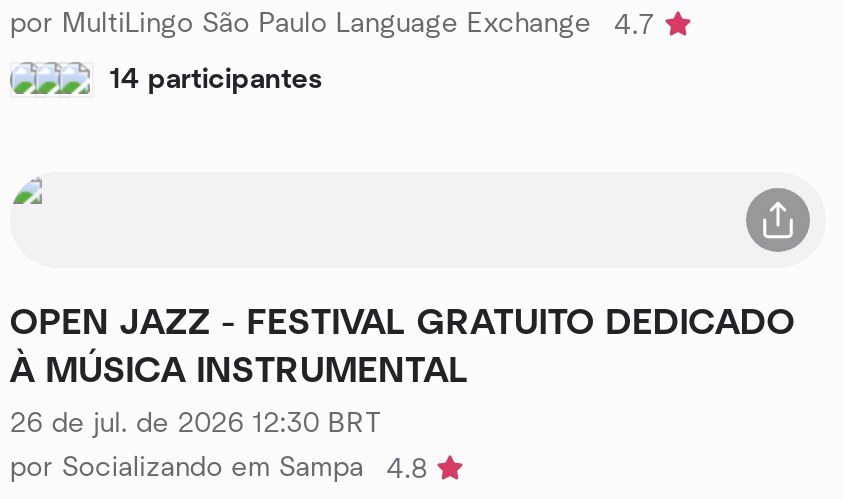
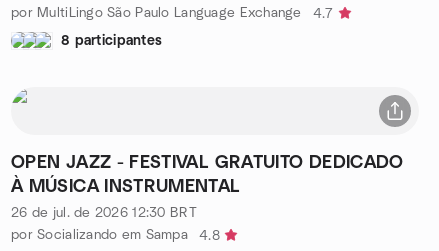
[110,65,323,93] 14 participantes -> [61,33,162,47] 8 participantes

